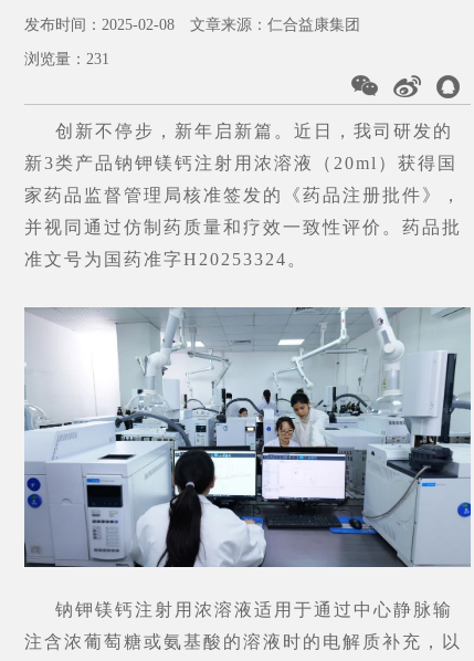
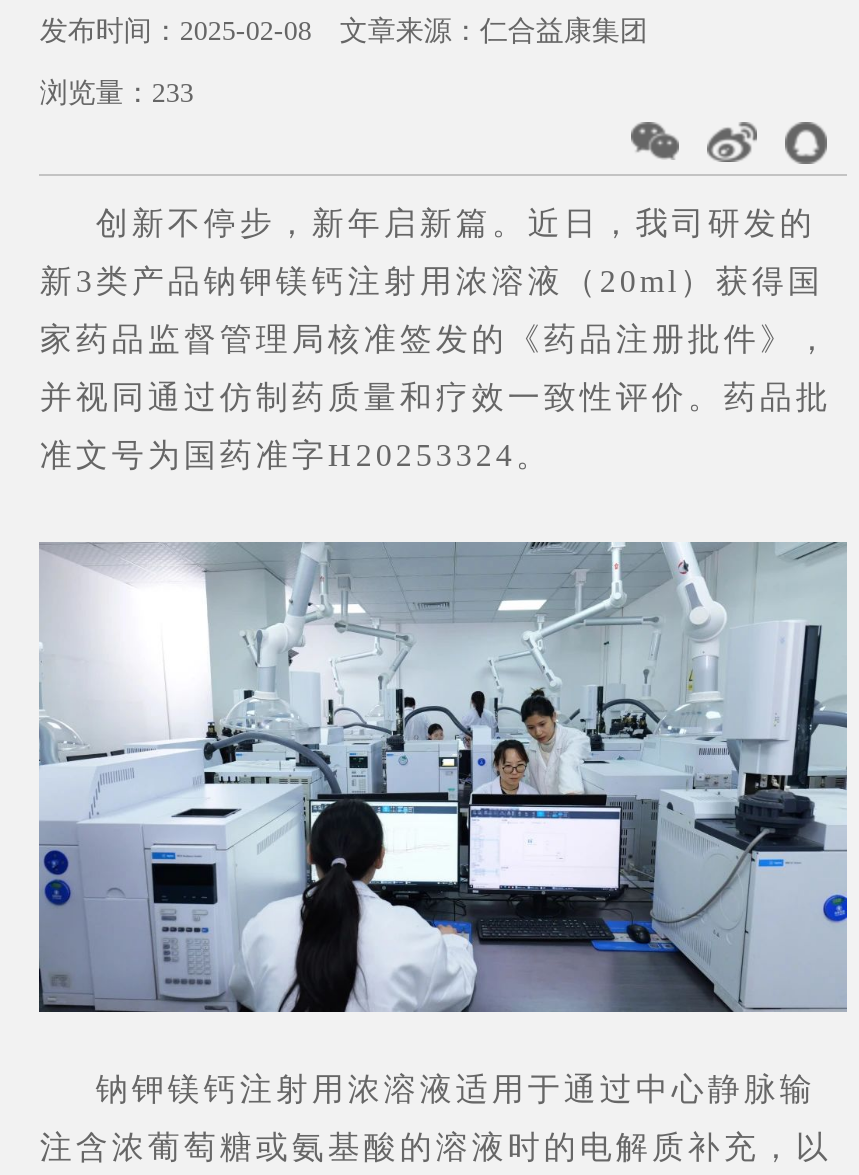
[25,51,110,67] 浏览量：231 -> [40,78,194,108] 浏览量：233

